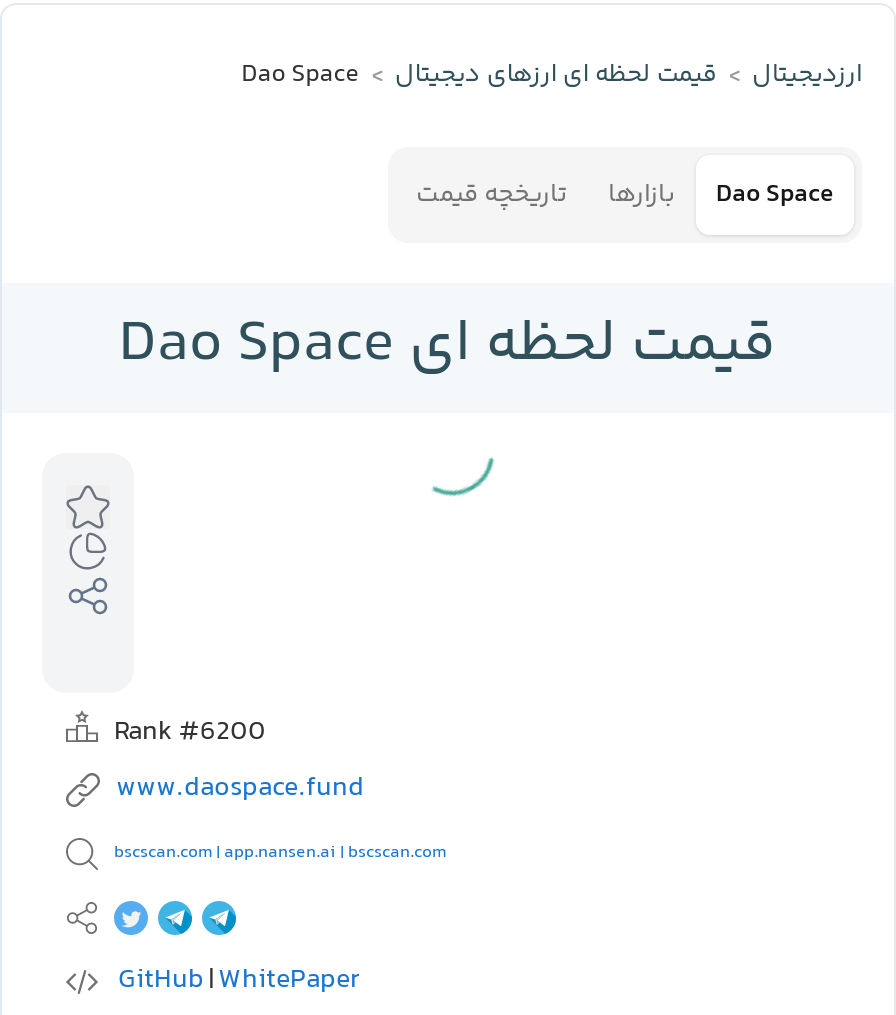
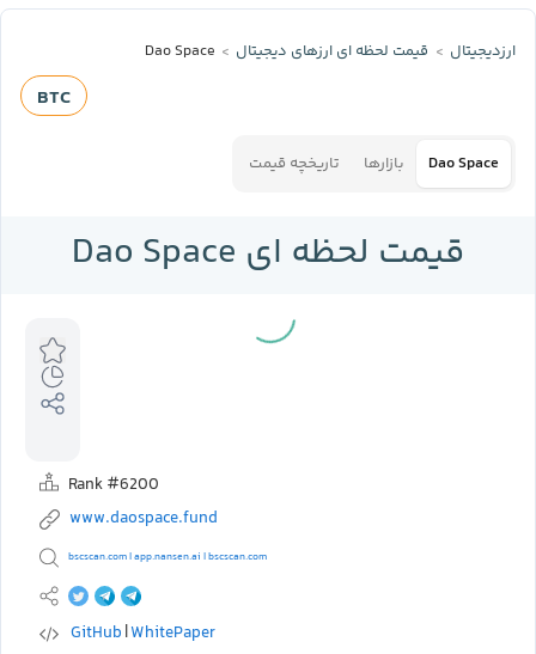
none -> [37,84,70,114] BTC

